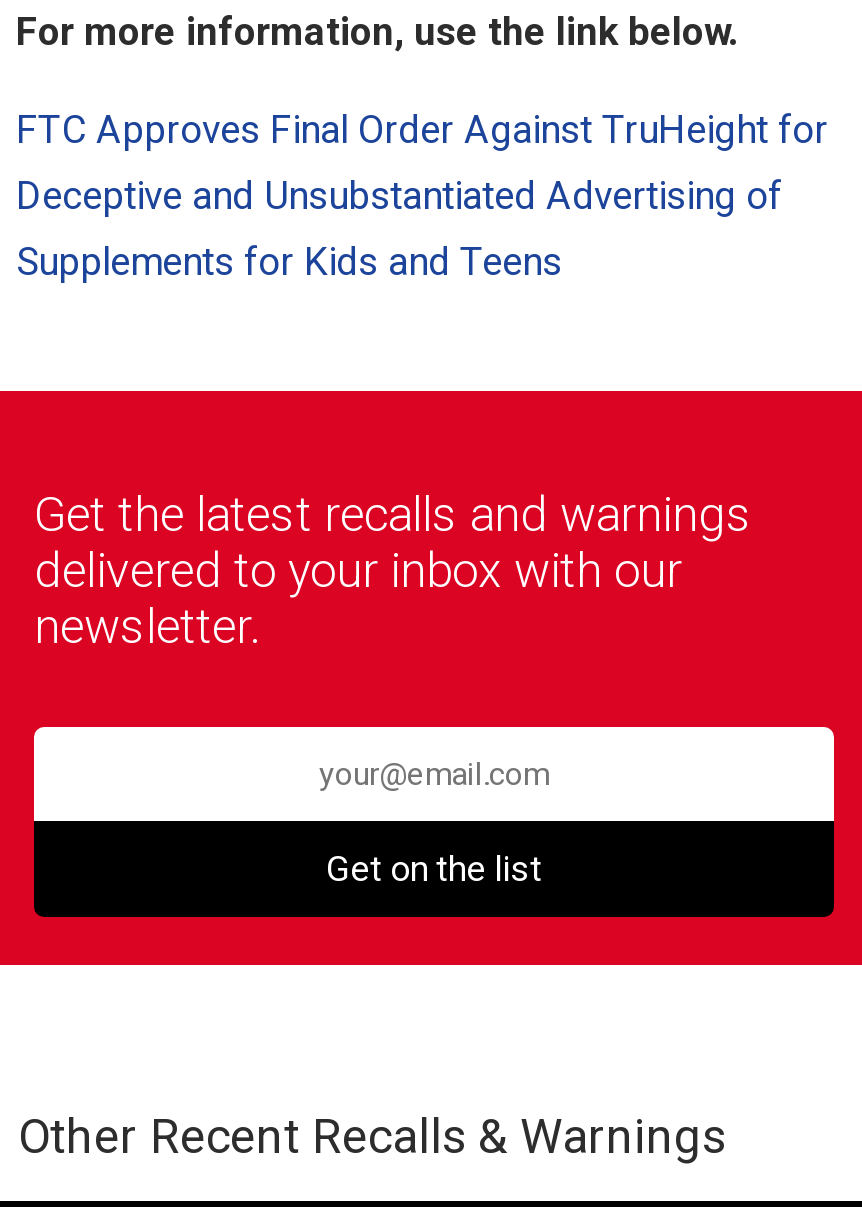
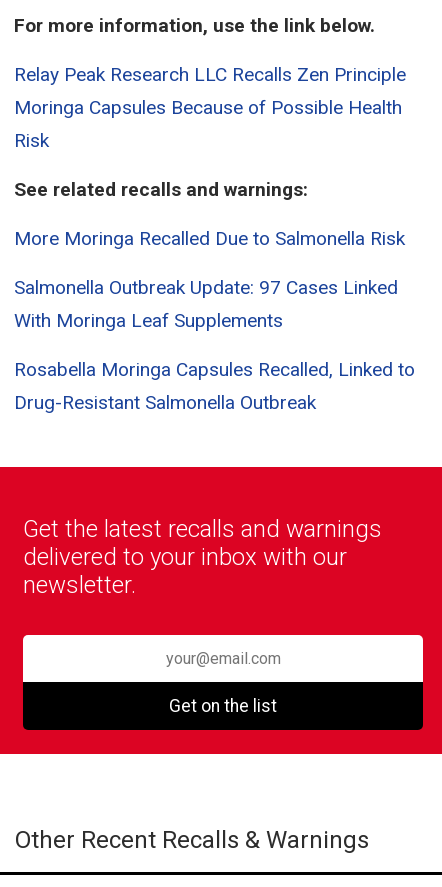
[16,108,828,286] FTC Approves Final Order Against TruHeight for | Deceptive and Unsubstantiated Advertising of | Supplements for Kids and Teens -> [14,63,415,414] Relay Peak Research LLC Recalls Zen Principle | Moringa Capsules Because of Possible Health | Risk | See related recalls and warnings: | More Moringa Recalled Due to Salmonella Risk | Salmonella Outbreak Update: 97 Cases Linked | With Moringa Leaf Supplements | Rosabella Moringa Capsules Recalled, Linked to | Drug-Resistant Salmonella Outbreak

